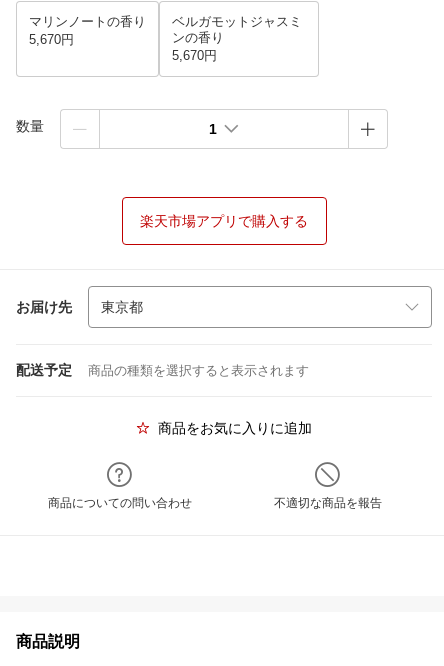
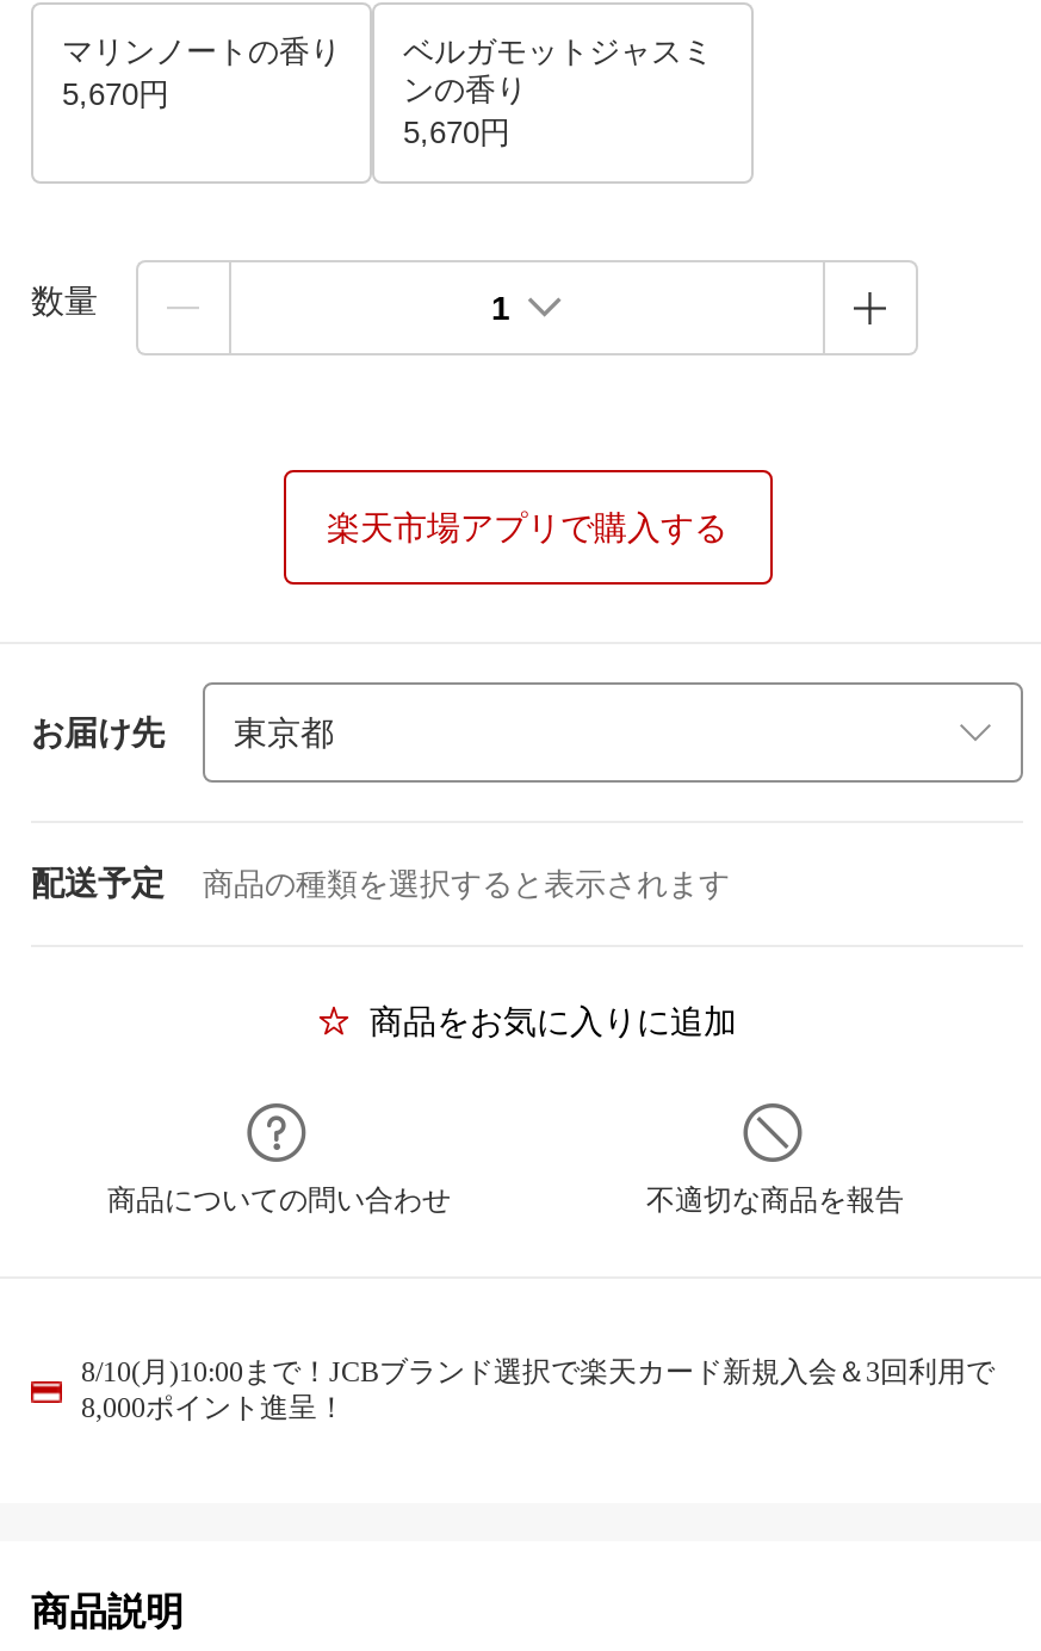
none -> [81,1355,994,1424] 8/10(月)10:00まで！JCBブランド選択で楽天カード新規入会＆3回利用で | 8,000ポイント進呈！

